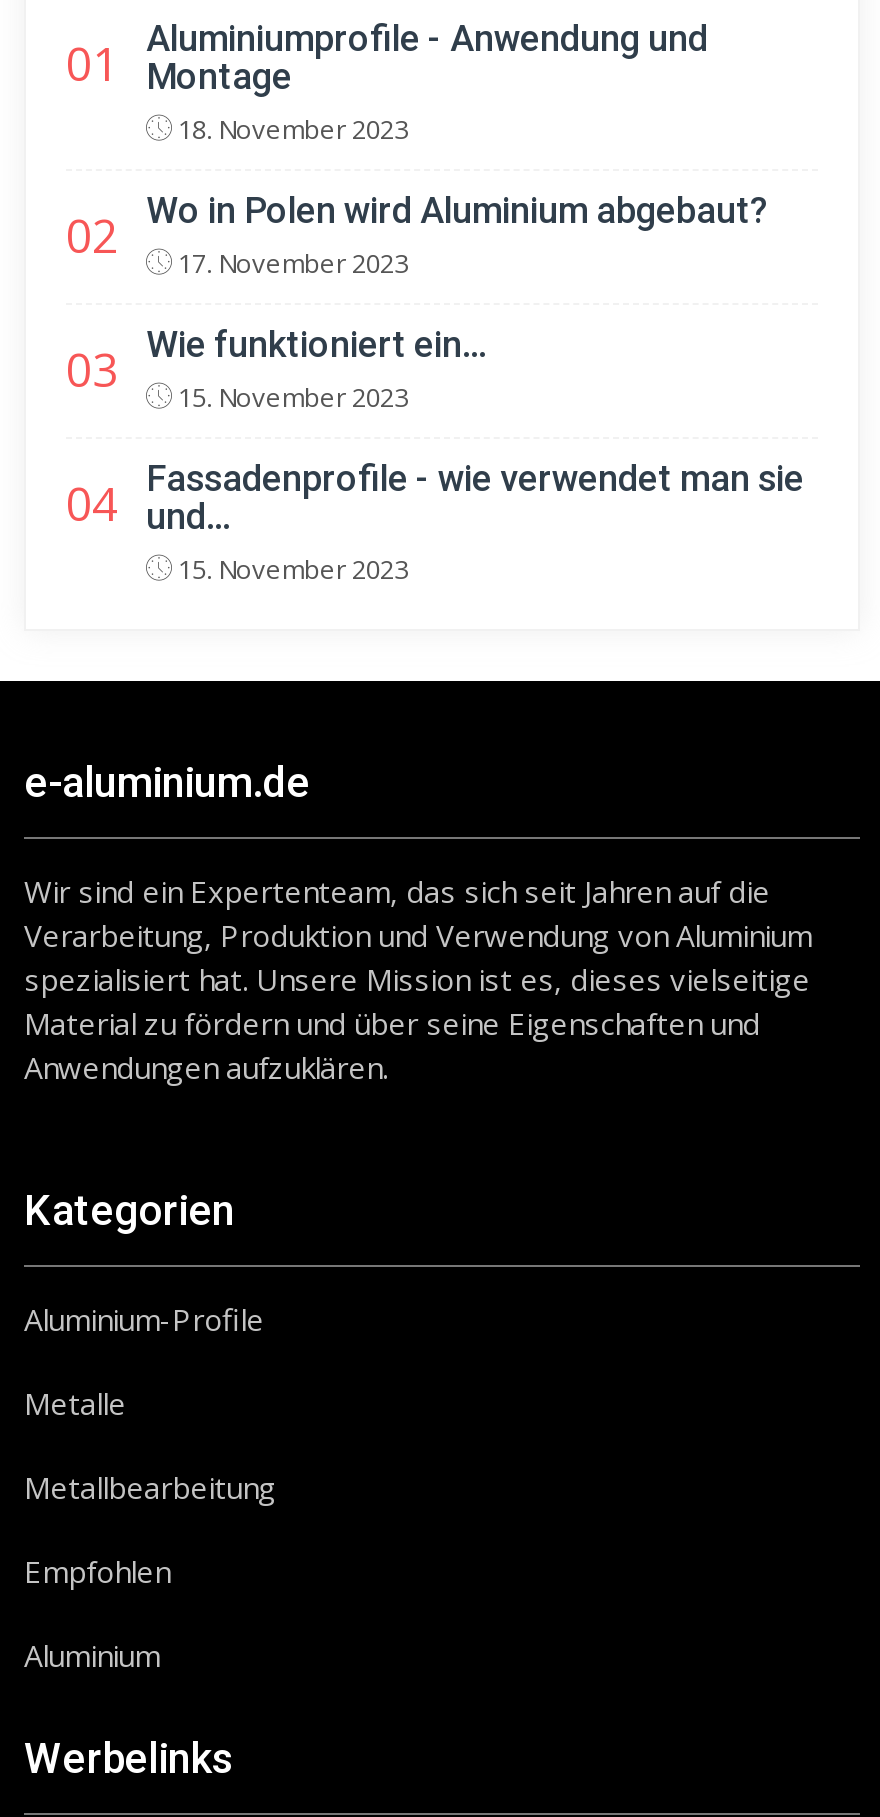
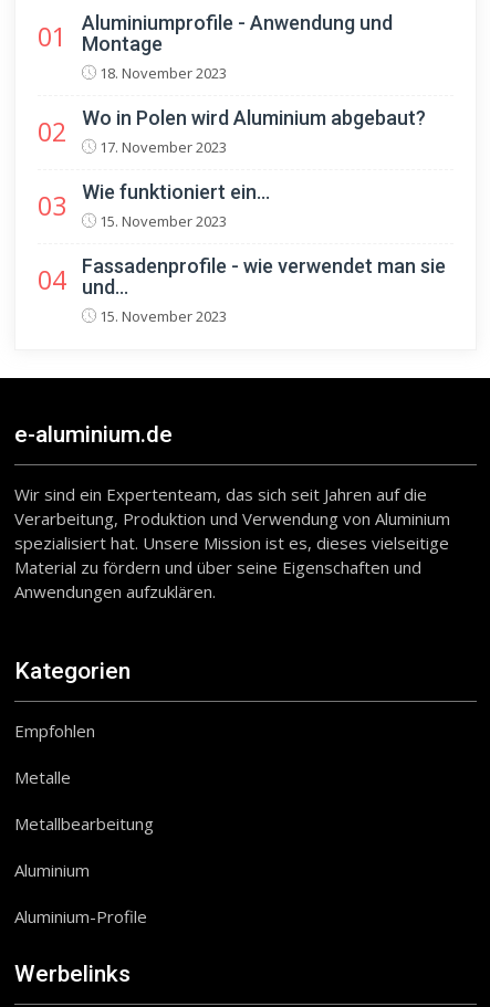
moved [24,1298,264,1338] -> [14,905,147,927]: Aluminium-Profile
moved [24,1550,170,1590] -> [14,719,95,741]: Empfohlen
moved [24,1634,160,1674] -> [14,859,90,881]: Aluminium

